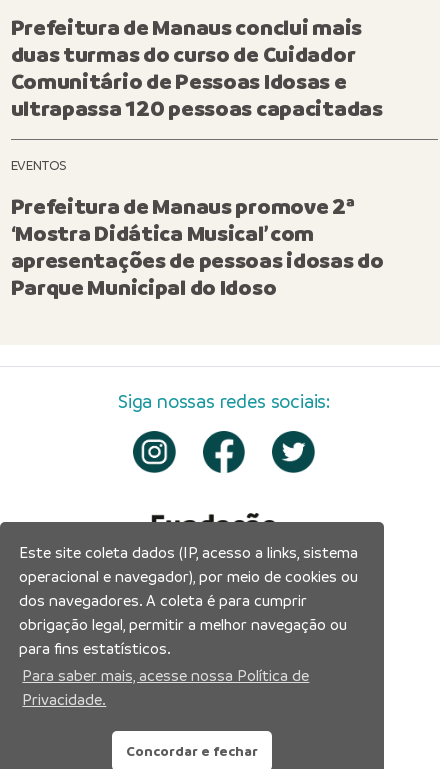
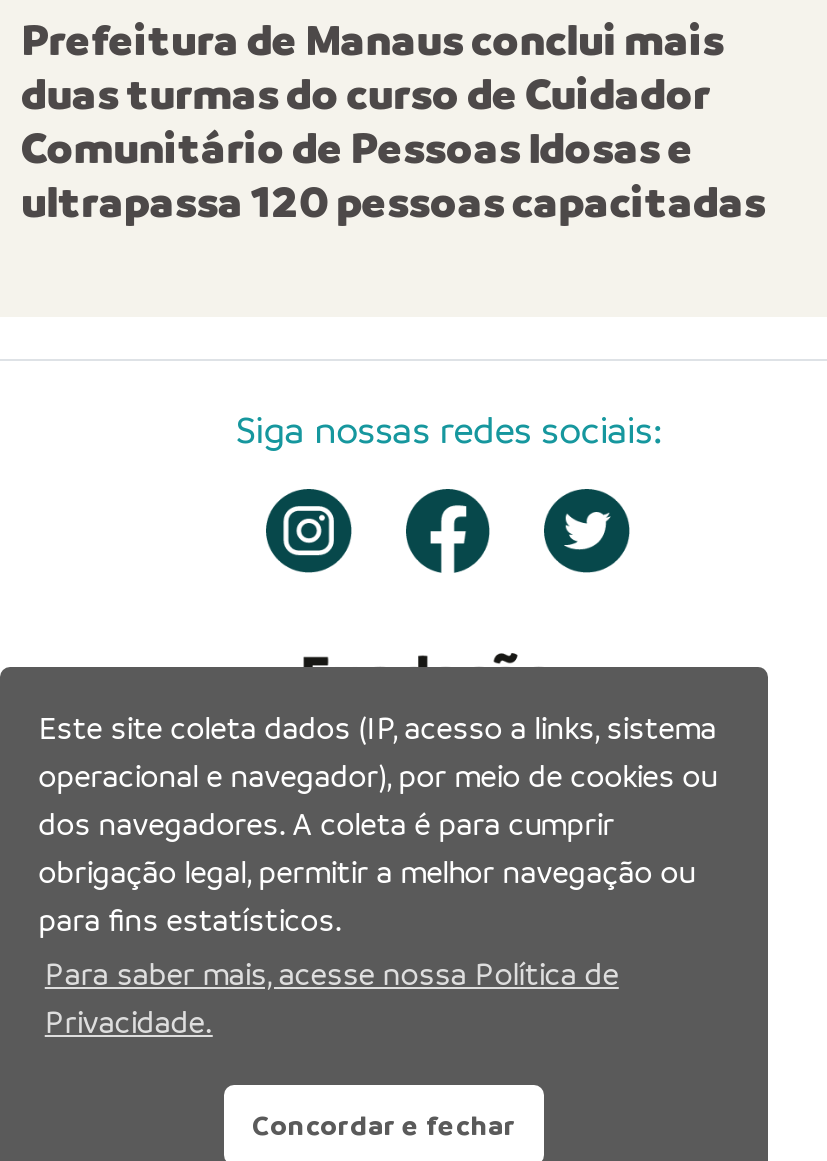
[10,157,384,301] EVENTOS | Prefeitura de Manaus promove 2ª | ‘Mostra Didática Musical’ com | apresentações de pessoas idosas do | Parque Municipal do Idoso -> none

